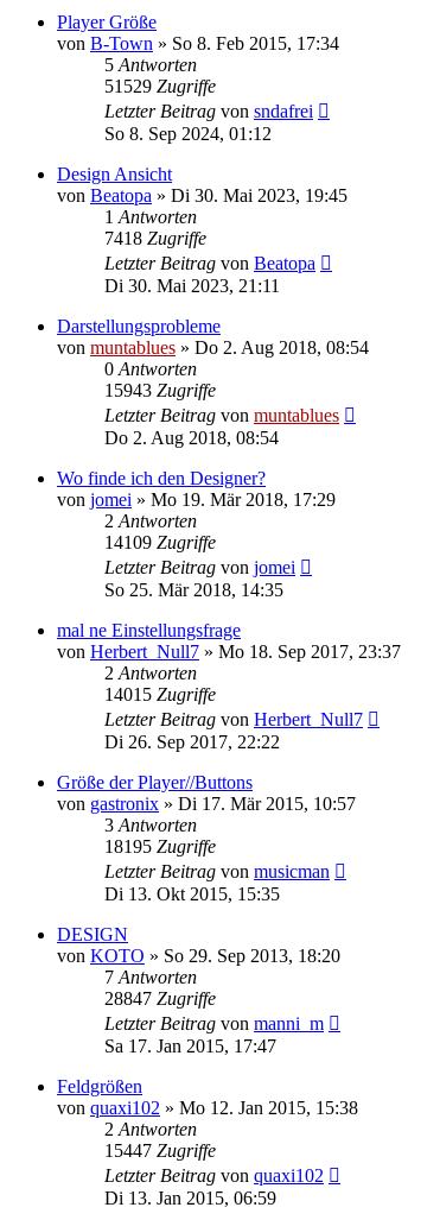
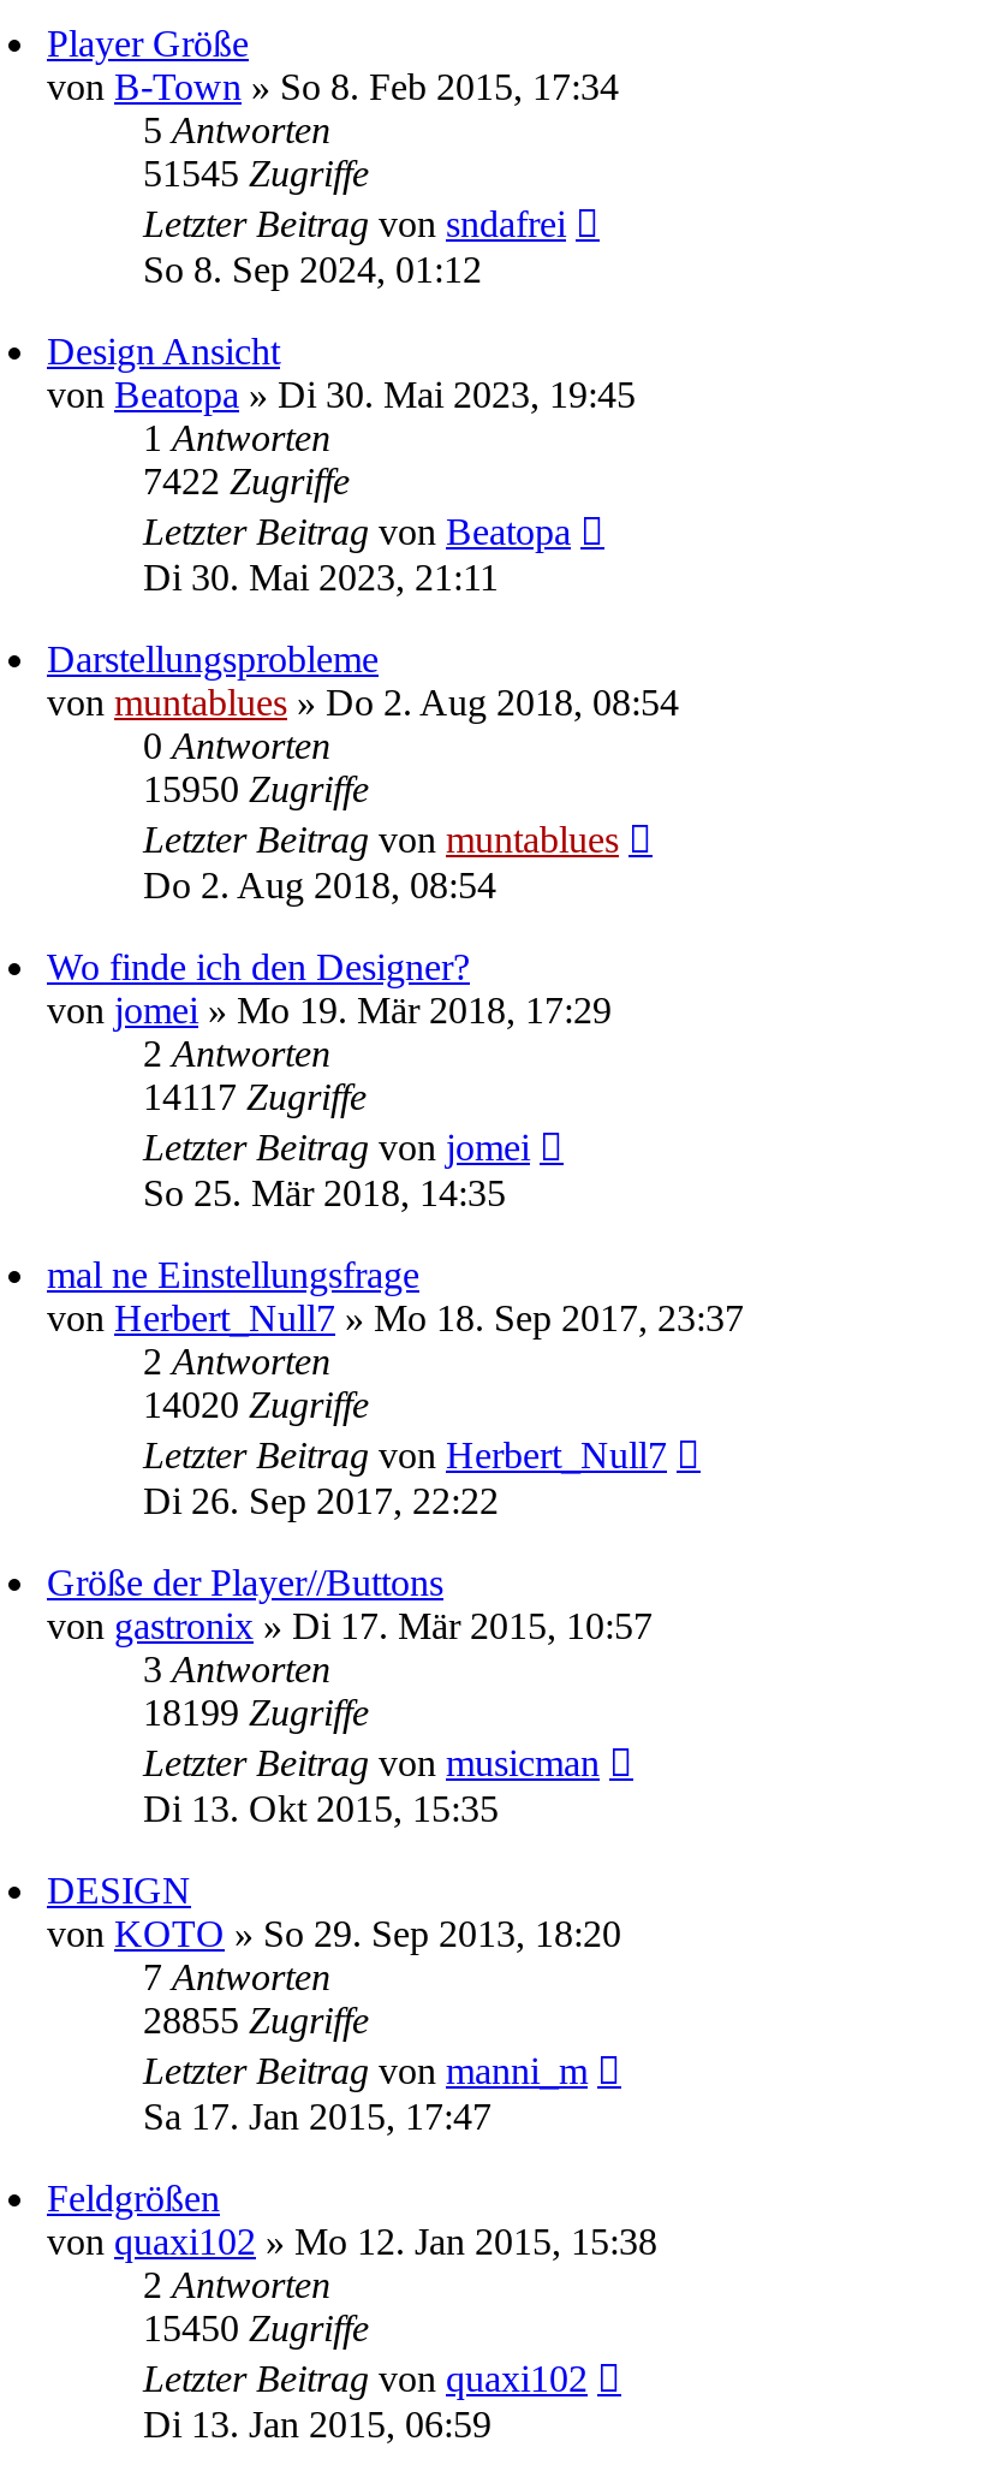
[104,76,216,96] 51529 Zugriffe -> [143,153,369,194] 51545 Zugriffe
[104,228,206,248] 7418 Zugriffe -> [143,461,350,501] 7422 Zugriffe
[104,380,216,400] 15943 Zugriffe -> [143,768,369,809] 15950 Zugriffe
[104,532,216,552] 14109 Zugriffe -> [143,1076,367,1117] 14117 Zugriffe
[104,684,216,704] 14015 Zugriffe -> [143,1384,369,1425] 14020 Zugriffe
[104,836,216,856] 18195 Zugriffe -> [143,1692,369,1733] 18199 Zugriffe
[104,988,216,1009] 28847 Zugriffe -> [143,2000,369,2041] 28855 Zugriffe
[104,1140,216,1161] 15447 Zugriffe -> [143,2307,369,2348] 15450 Zugriffe

